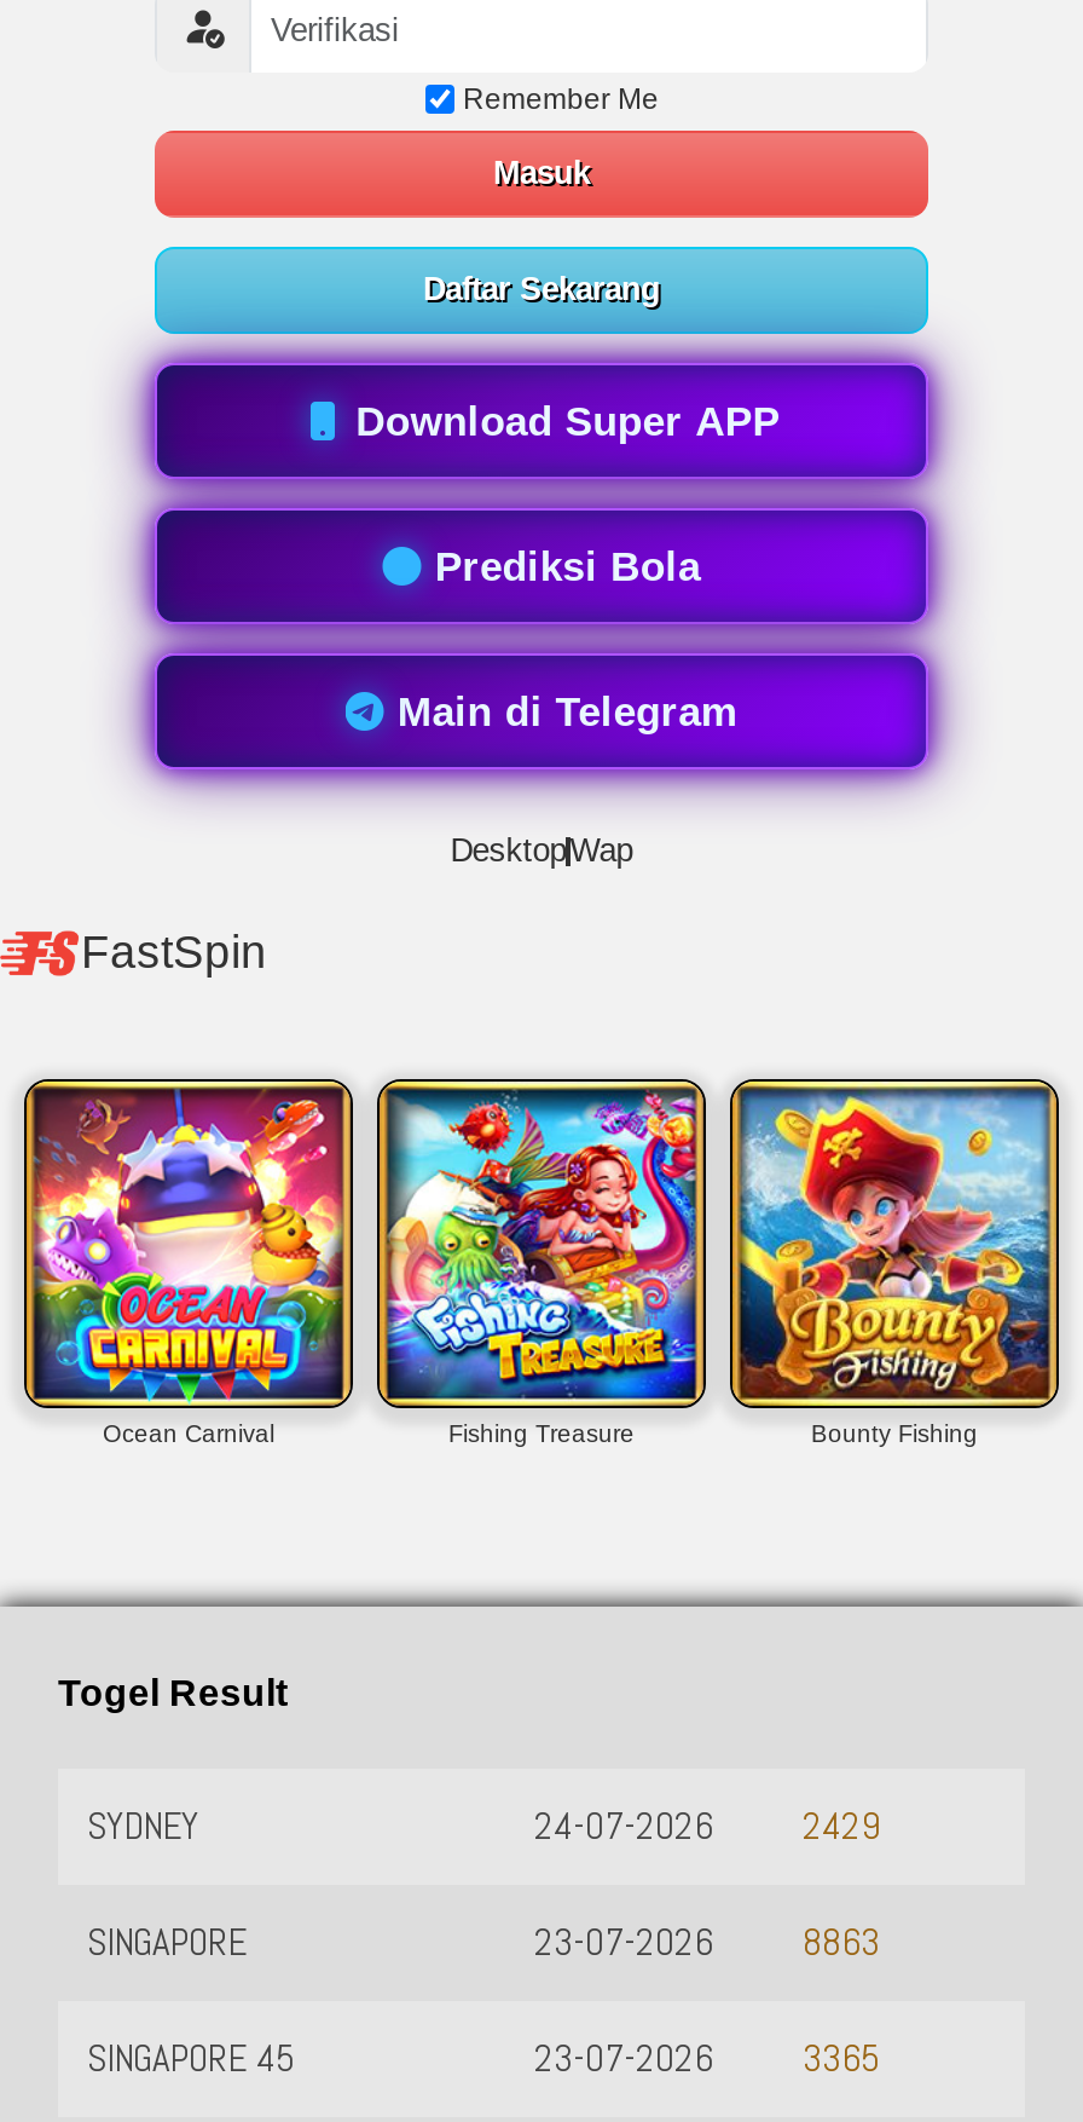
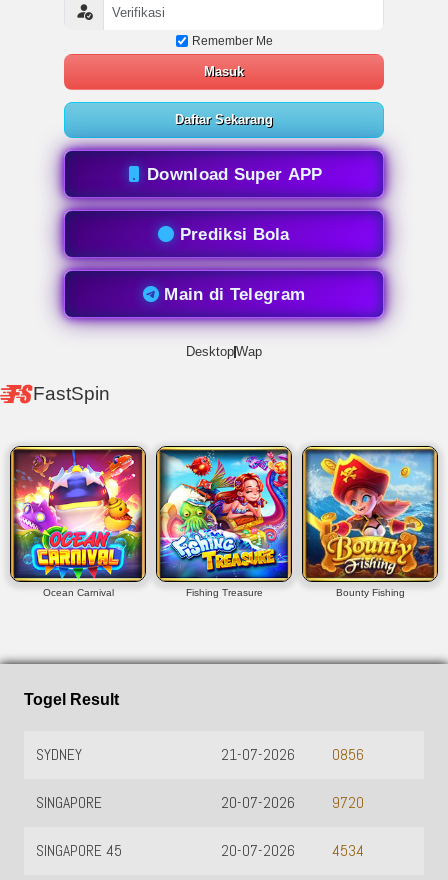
[534,1801,713,1850] 24-07-2026 -> [221,744,295,764] 21-07-2026
[803,1803,880,1851] 2429 -> [332,745,364,765] 0856
[534,1918,713,1966] 23-07-2026 -> [221,792,295,812] 20-07-2026
[803,1919,880,1967] 8863 -> [332,793,364,813] 9720
[534,2034,713,2082] 23-07-2026 -> [221,840,295,860] 20-07-2026
[803,2035,880,2083] 3365 -> [332,841,364,861] 4534

